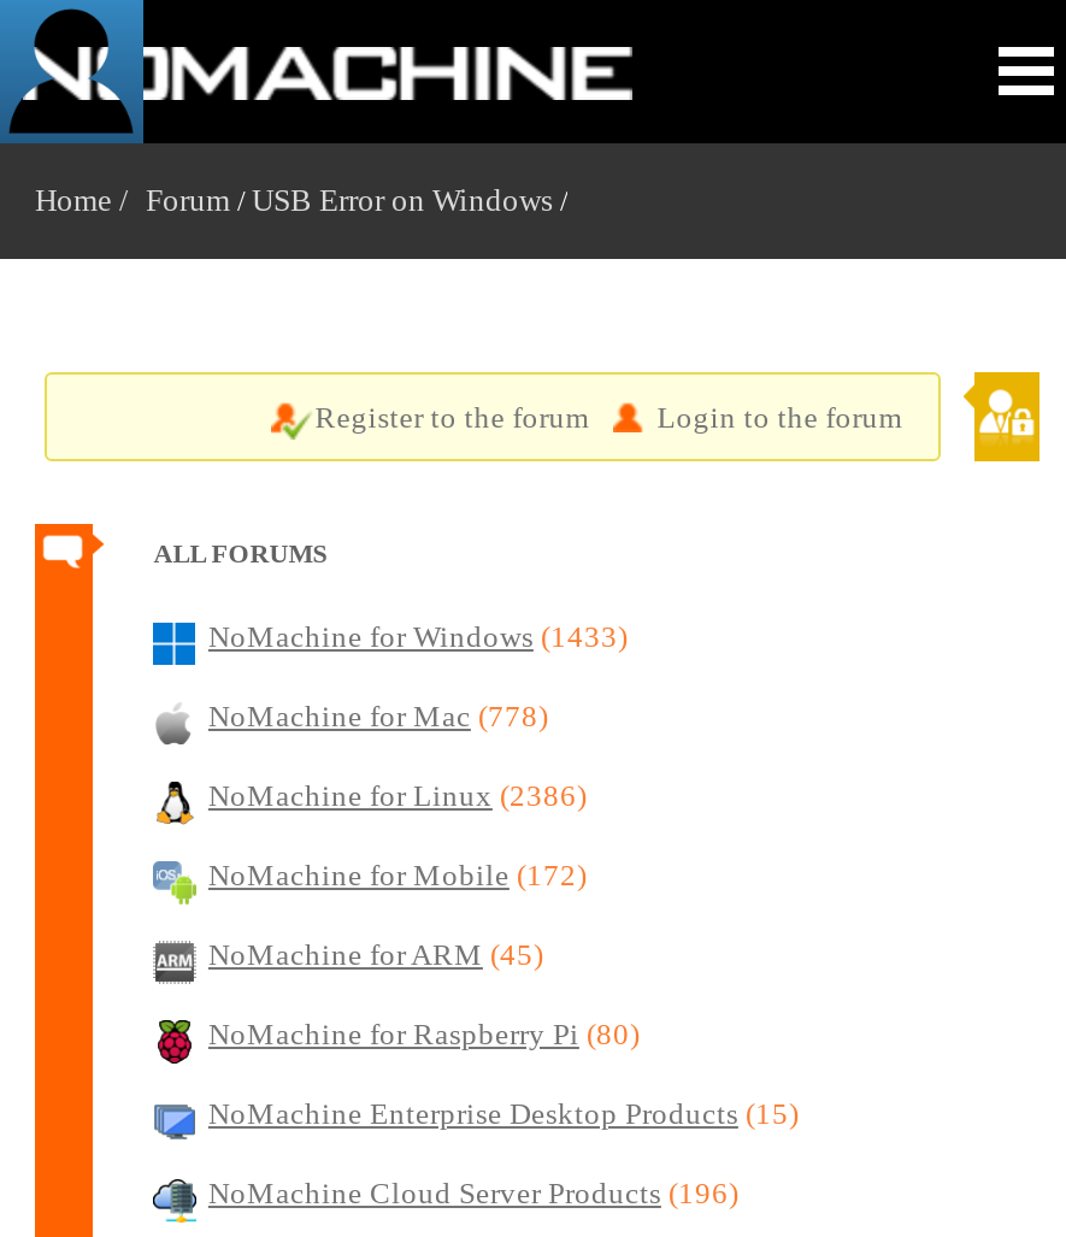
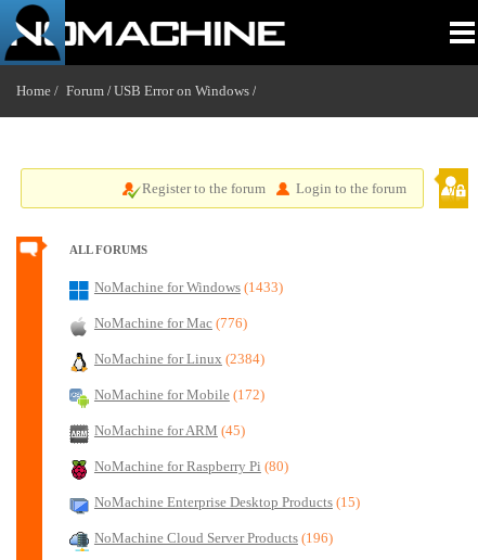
[208,700,548,734] NoMachine for Mac (778) -> [94,316,247,331] NoMachine for Mac (776)
[208,779,586,813] NoMachine for Linux (2386) -> [94,352,264,367] NoMachine for Linux (2384)

